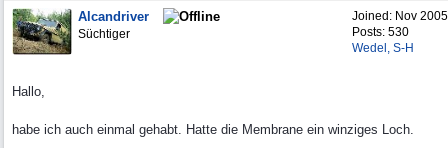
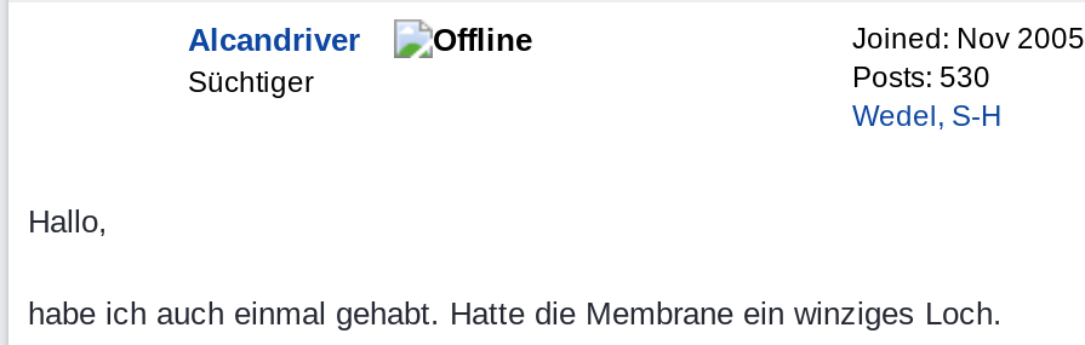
[11,8,73,56] [image] -> none

